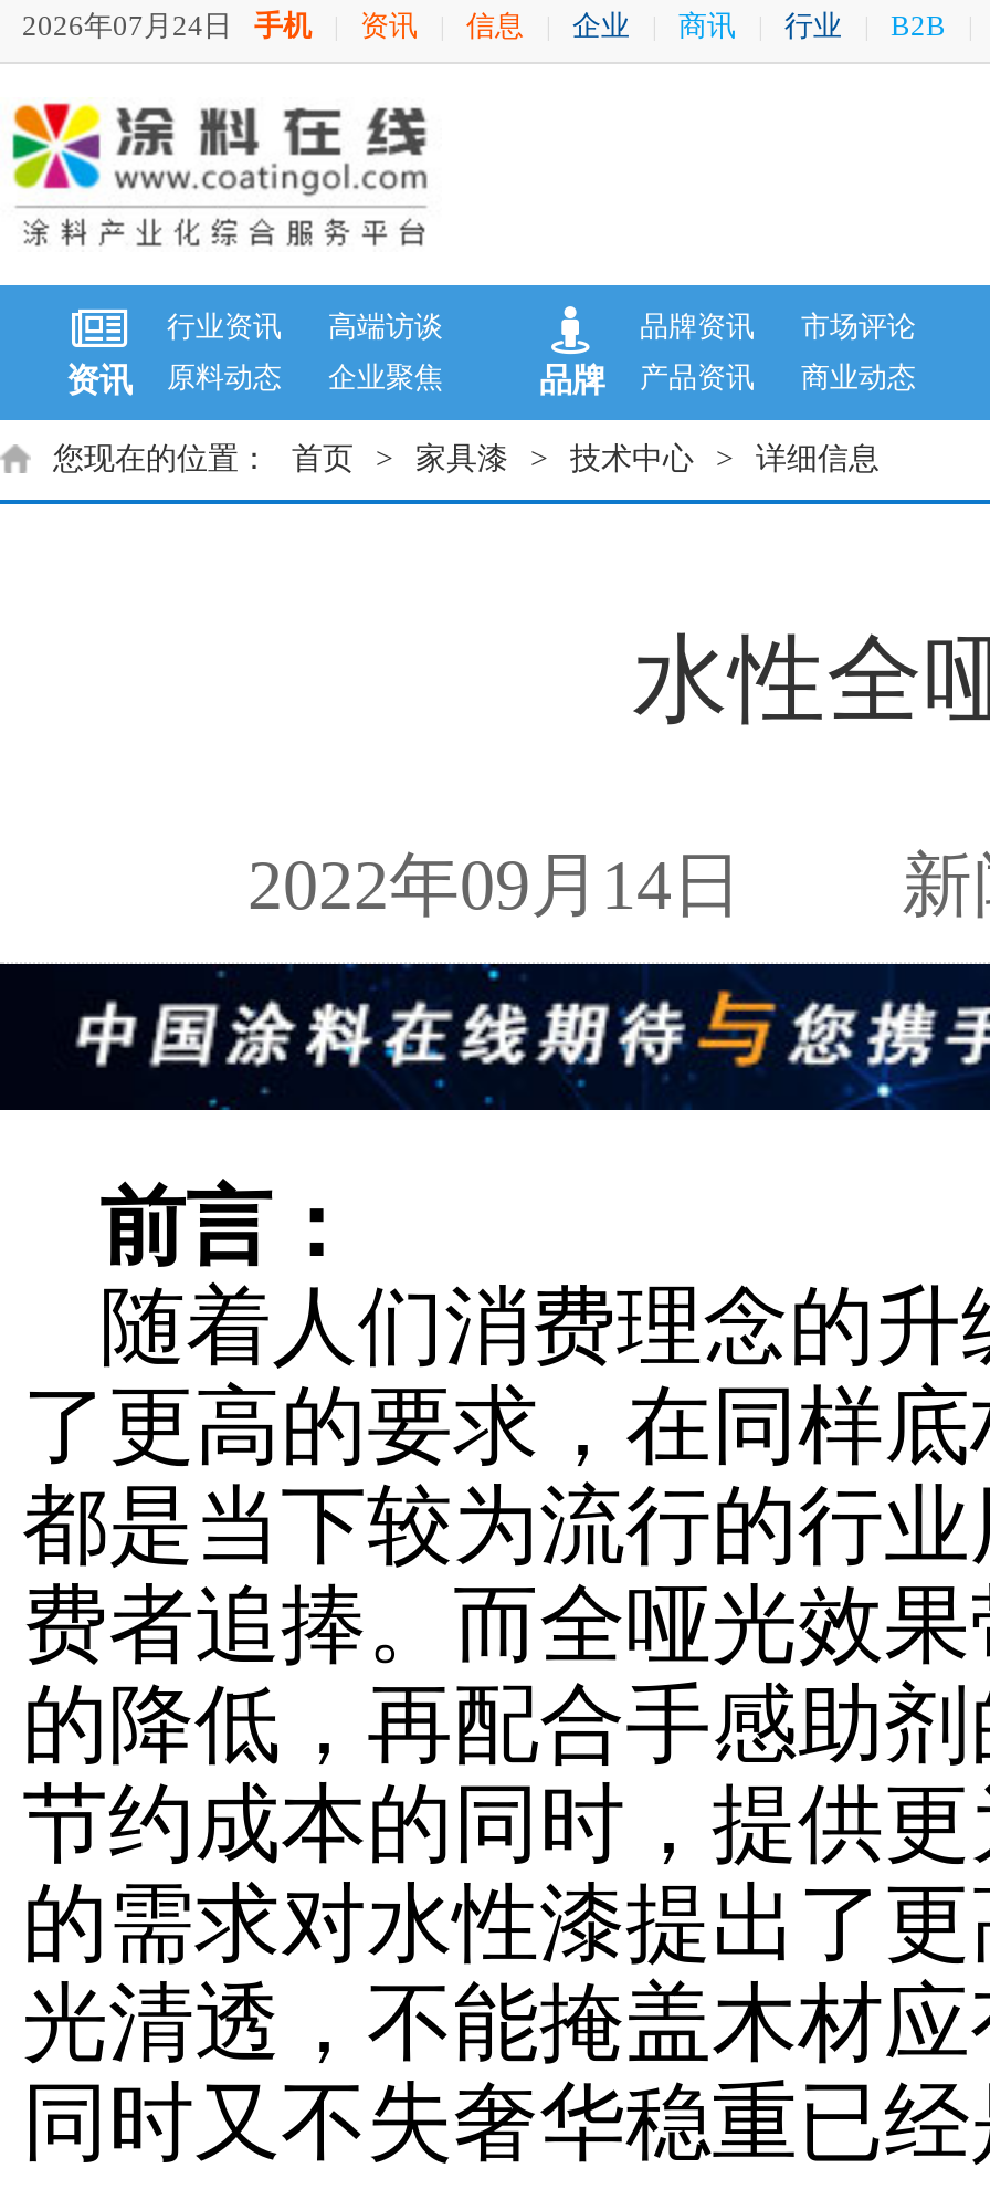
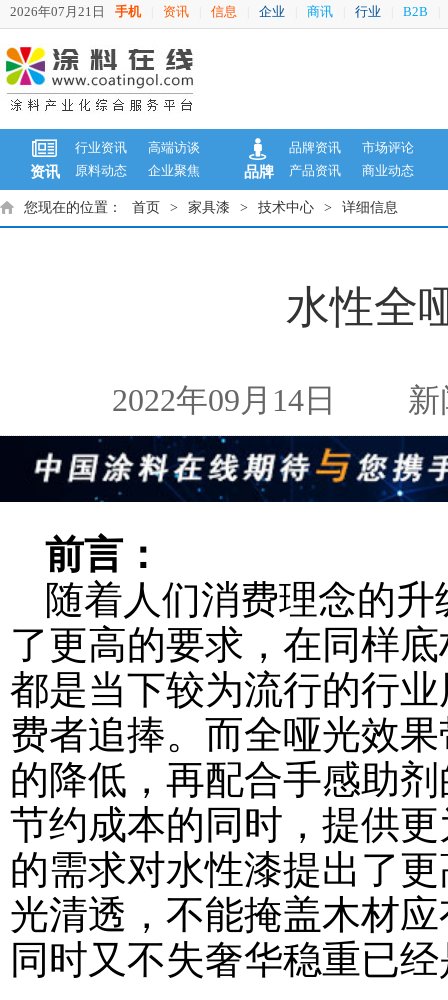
[22,9,946,42] 2026年07月24日 手机 资讯 信息 企业 商讯 行业 B2B -> [10,4,428,19] 2026年07月21日 手机 资讯 信息 企业 商讯 行业 B2B

